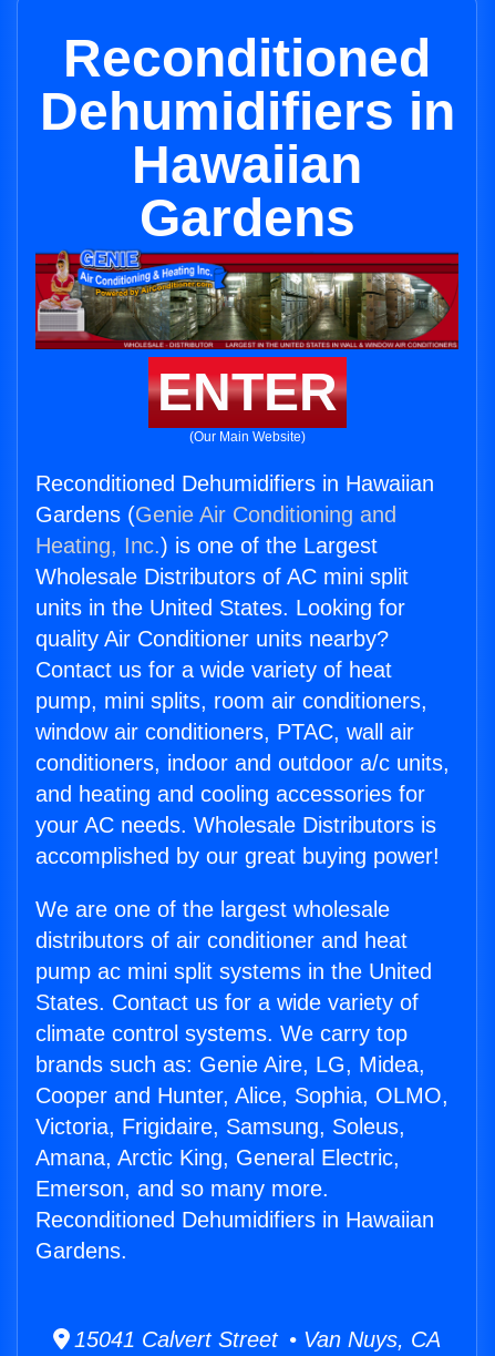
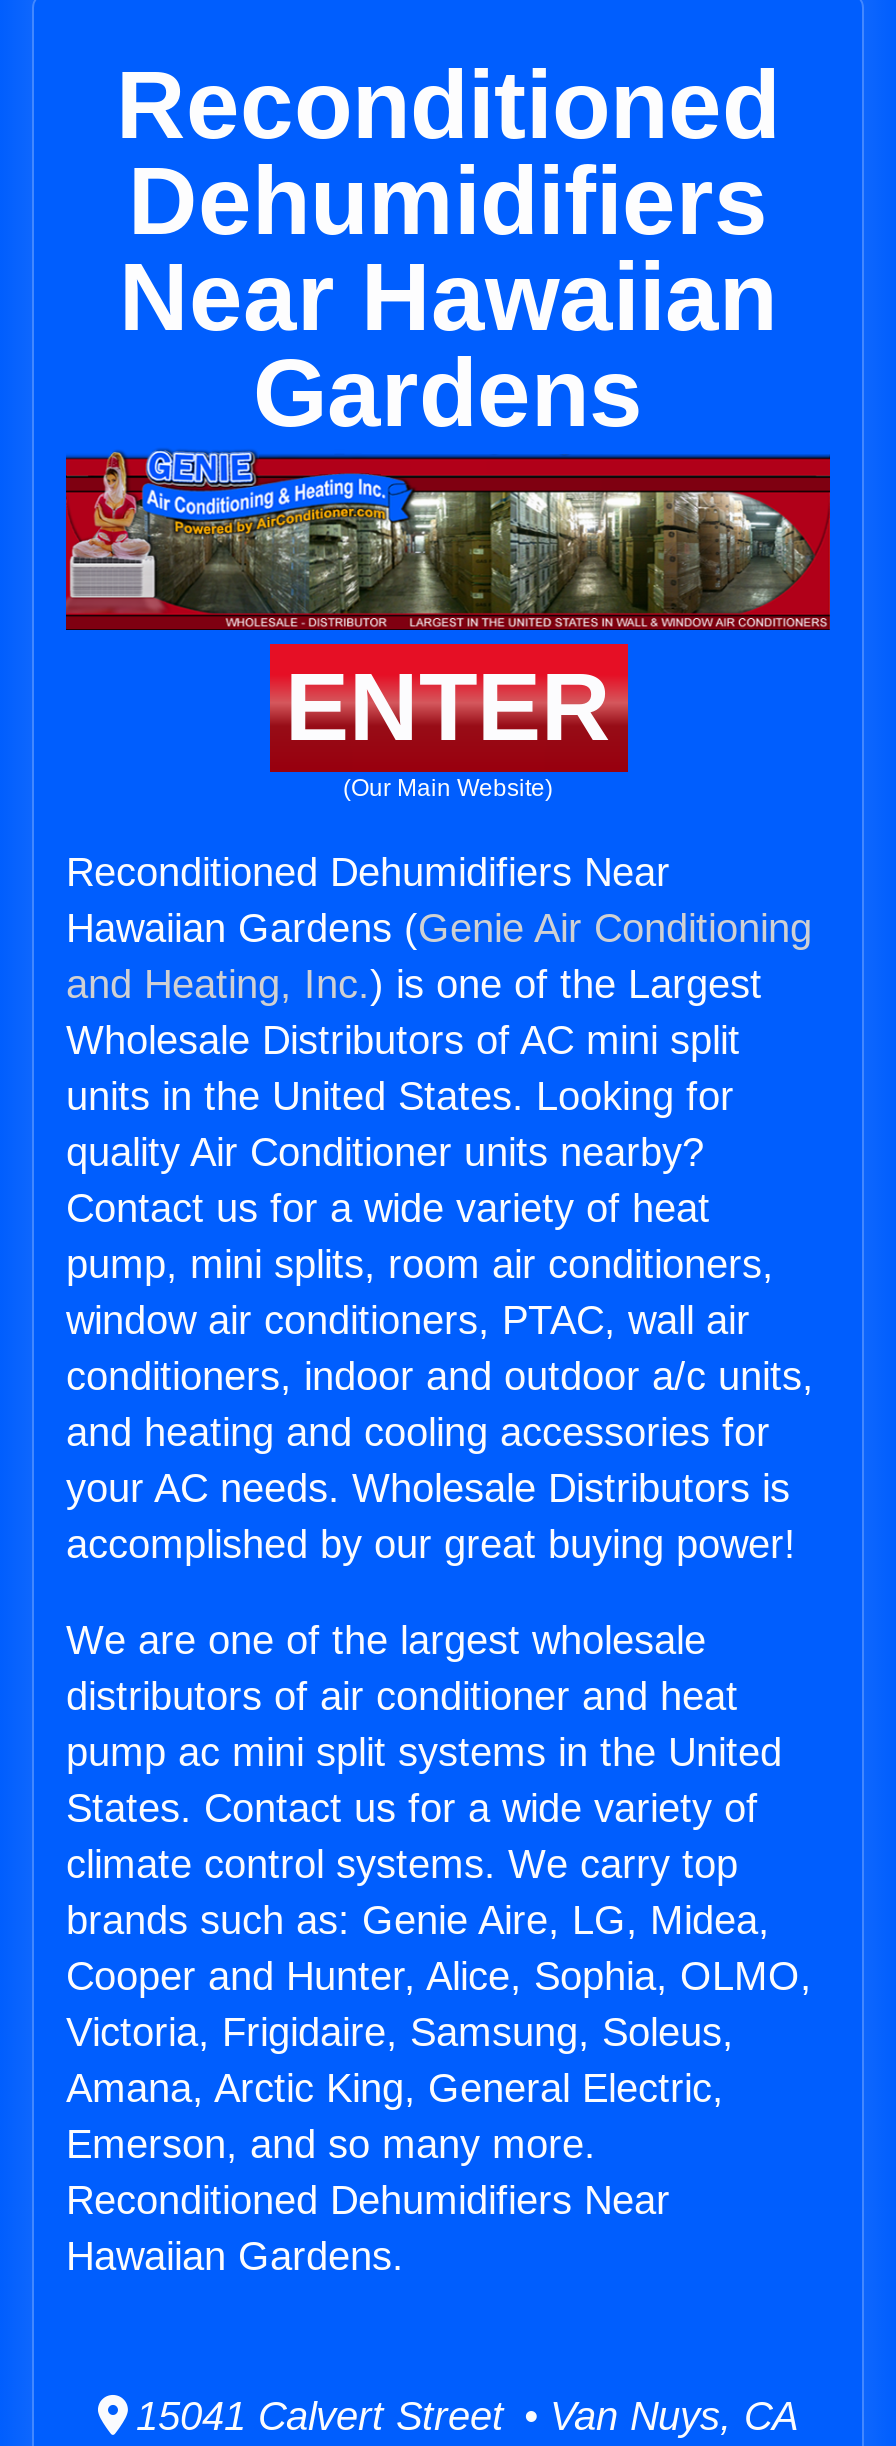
[39,82,455,194] Dehumidifiers in | Hawaiian -> [119,148,777,350] Dehumidifiers | Near Hawaiian
[35,471,434,558] Reconditioned Dehumidifiers in Hawaiian | Gardens (Genie Air Conditioning and | Heating, Inc.) is one of the Largest -> [66,850,812,1006] Reconditioned Dehumidifiers Near | Hawaiian Gardens (Genie Air Conditioning | and Heating, Inc.) is one of the Largest
[35,1208,434,1263] Reconditioned Dehumidifiers in Hawaiian | Gardens. -> [66,2178,670,2278] Reconditioned Dehumidifiers Near | Hawaiian Gardens.

